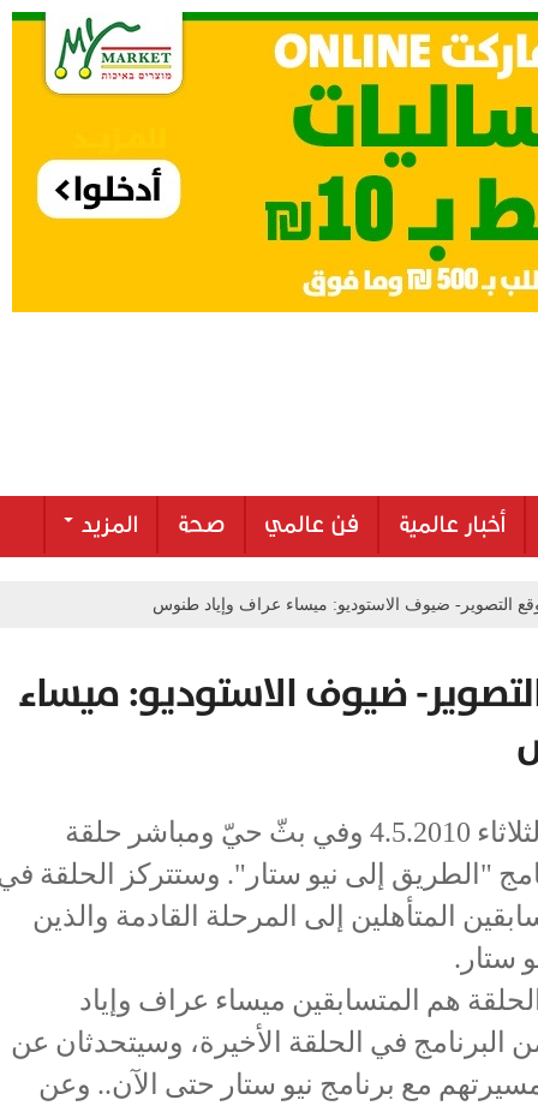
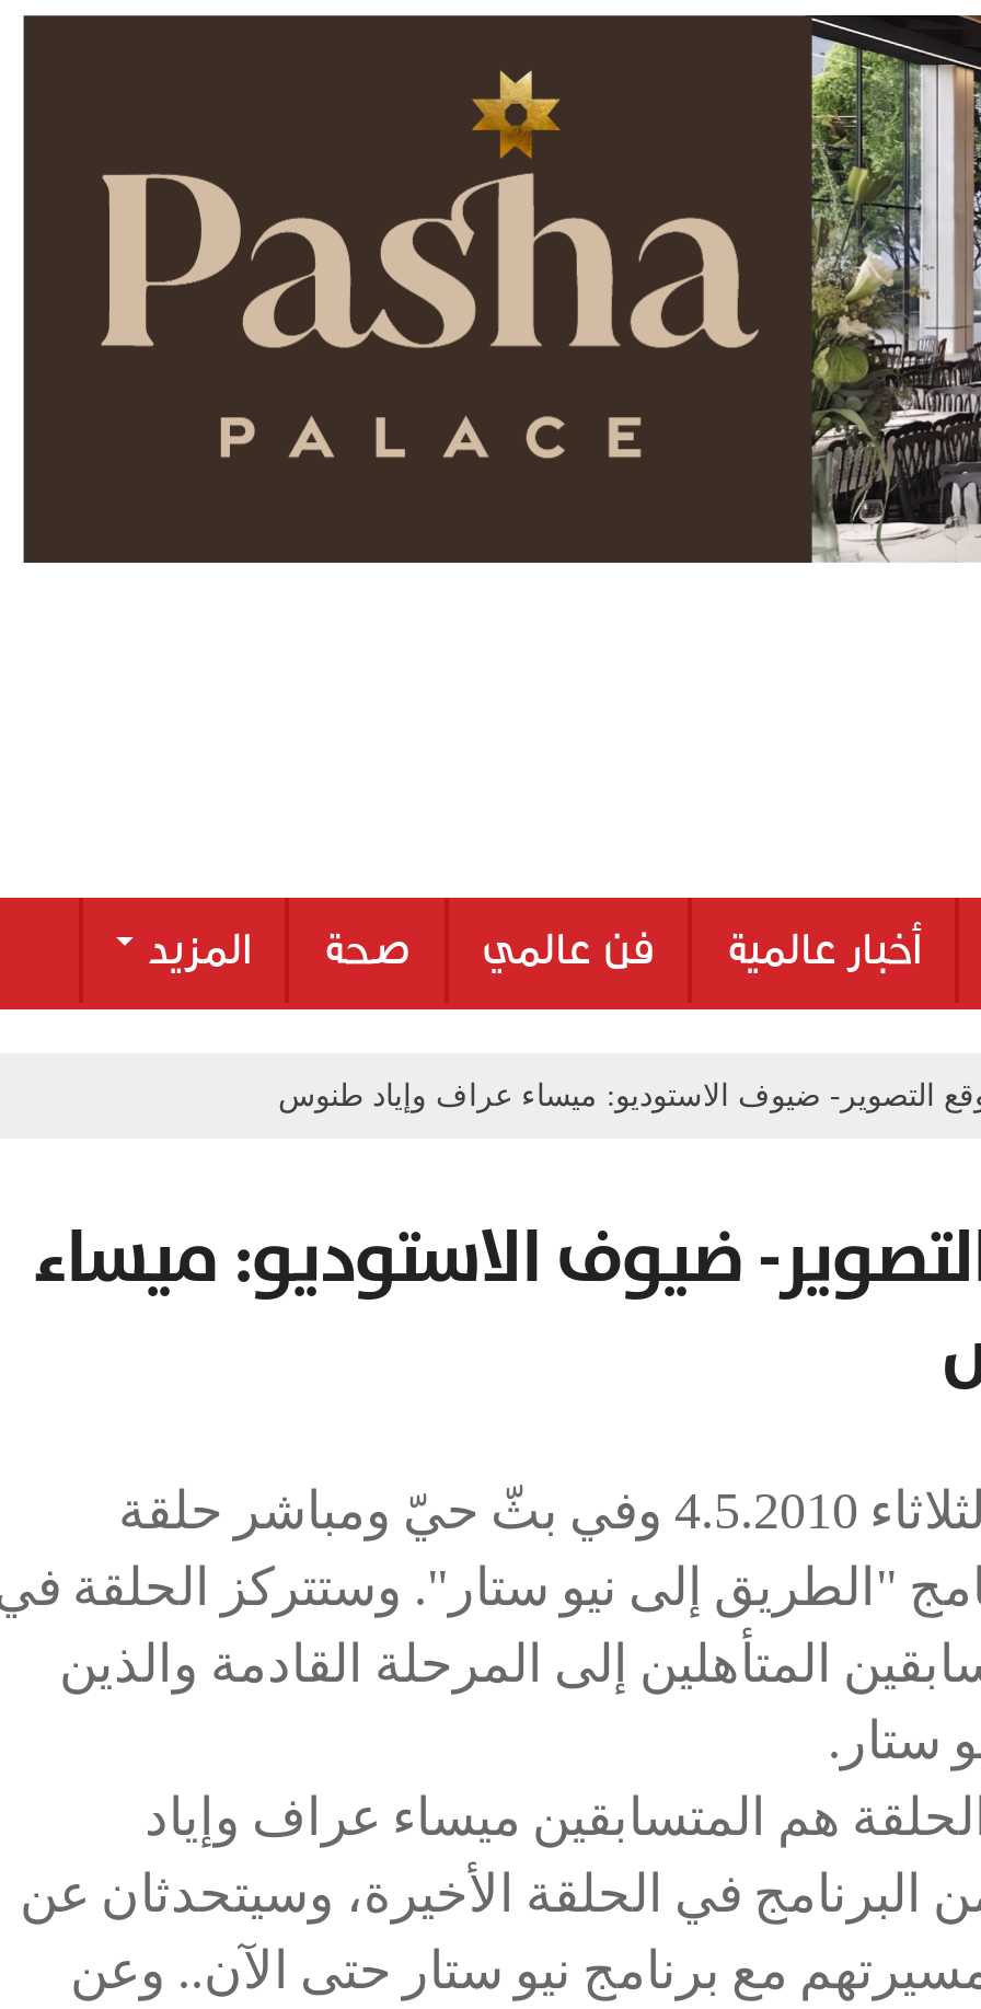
[11,11,534,313] [image] -> [22,13,974,565] [image]

